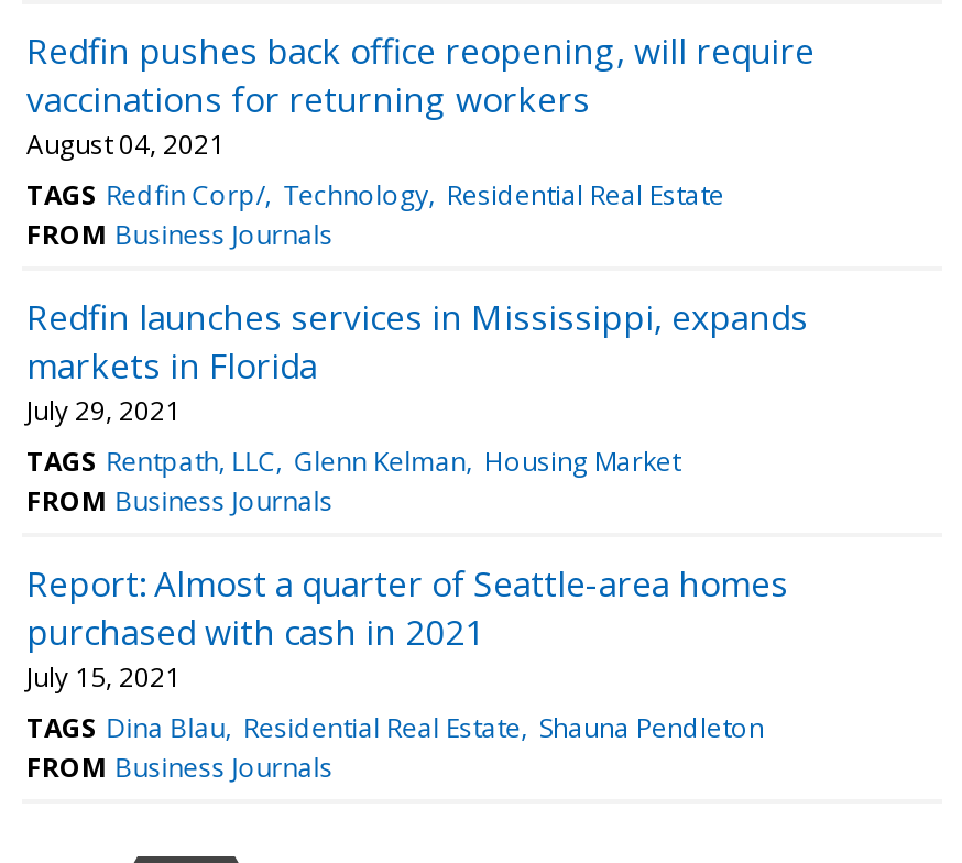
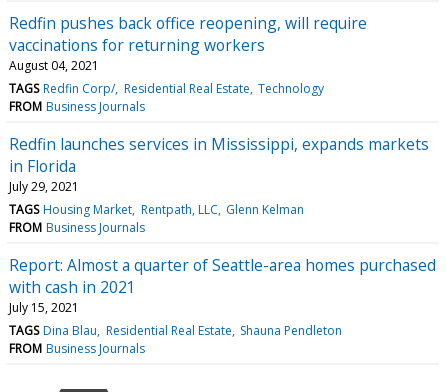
[26,176,724,213] TAGS Redfin Corp/ Technology Residential Real Estate -> [9,80,324,97] TAGS Redfin Corp/ Residential Real Estate Technology
[26,442,680,480] TAGS Rentpath, LLC Glenn Kelman Housing Market -> [9,201,304,218] TAGS Housing Market Rentpath, LLC Glenn Kelman

